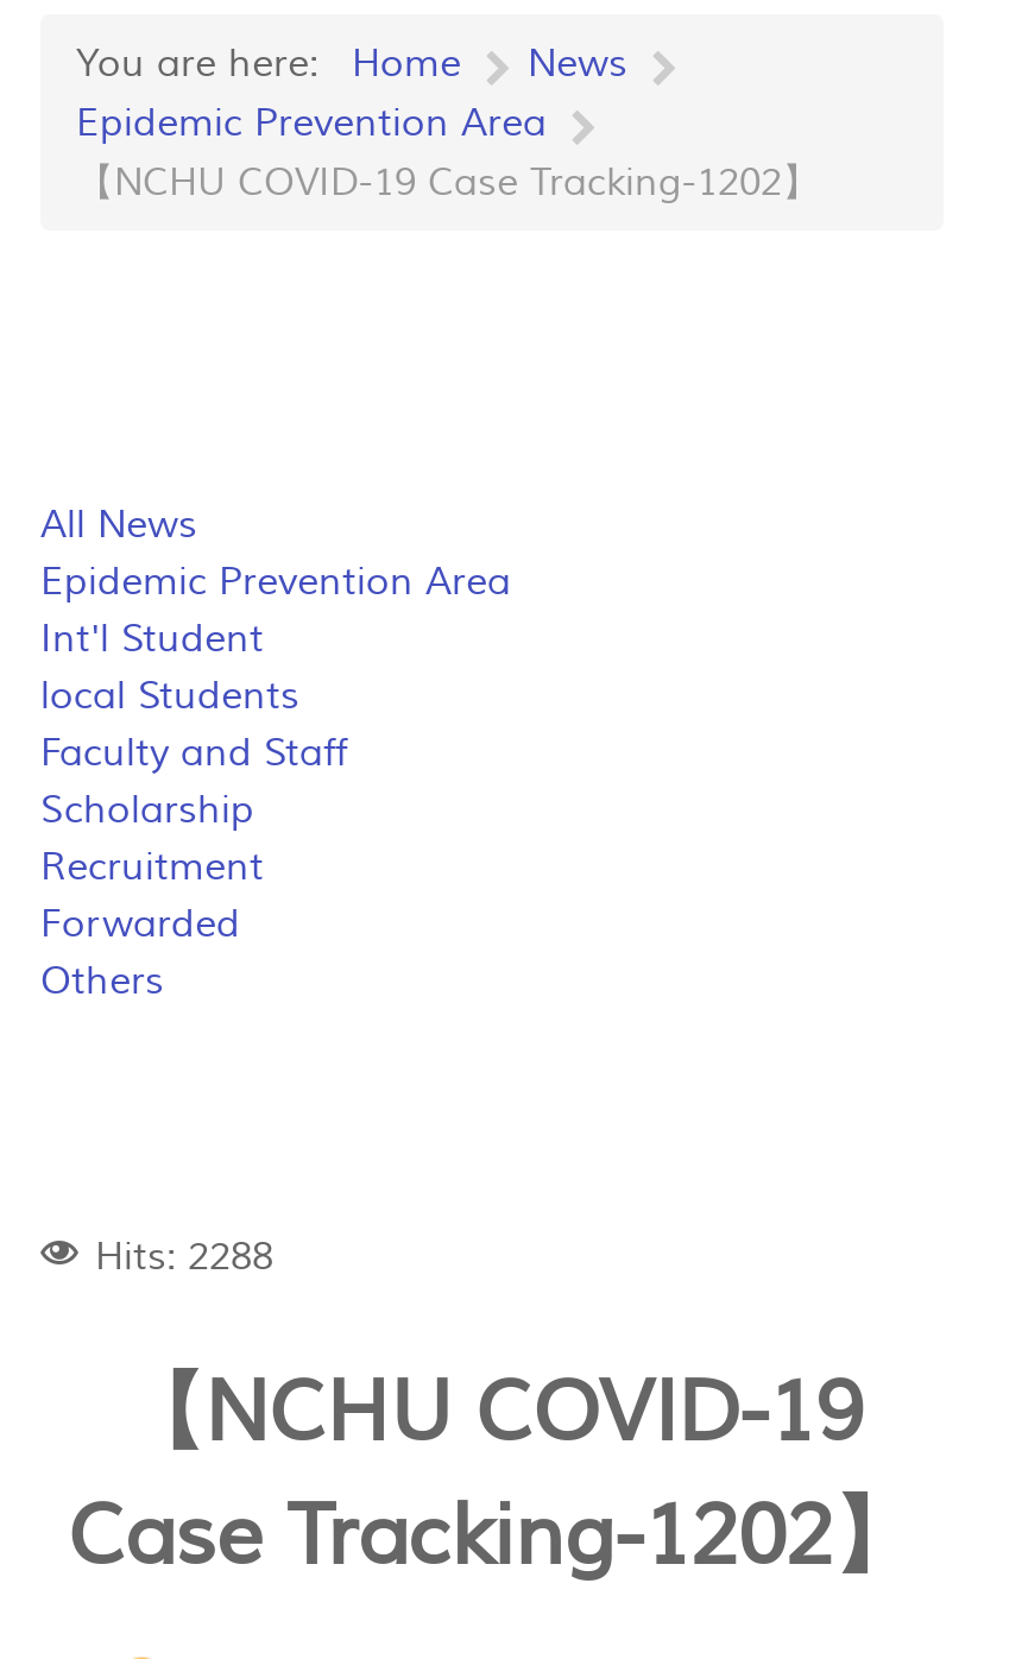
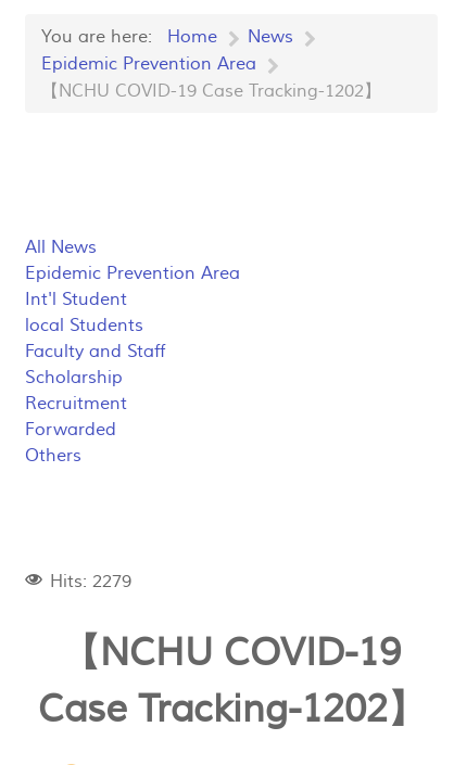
[95,1233,273,1281] Hits: 2288 -> [50,571,131,592] Hits: 2279

